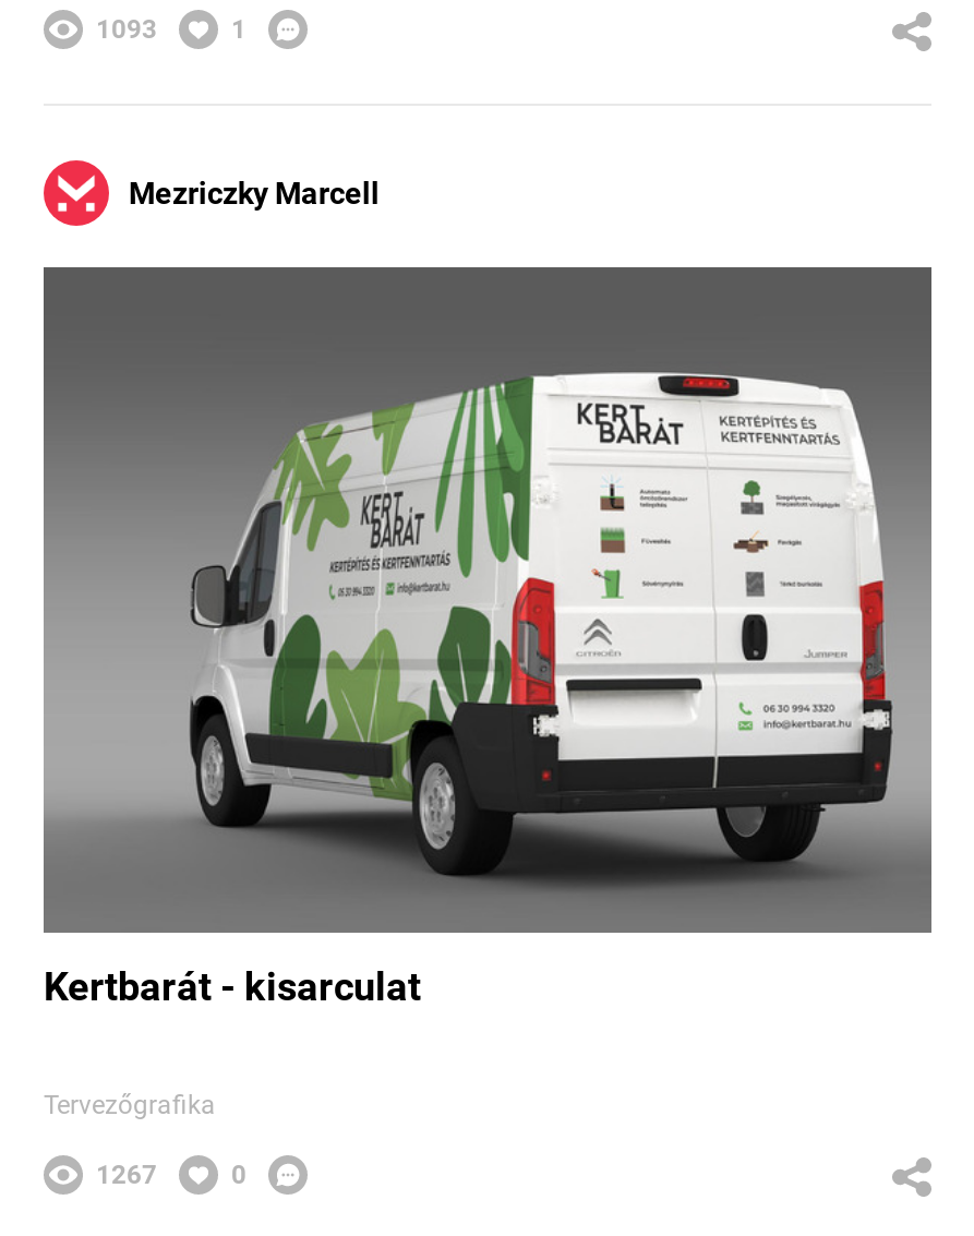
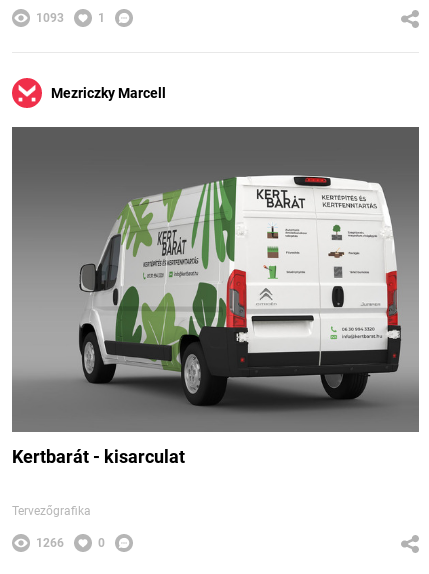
[96,1159,157,1190] 1267 -> [36,536,64,550] 1266

